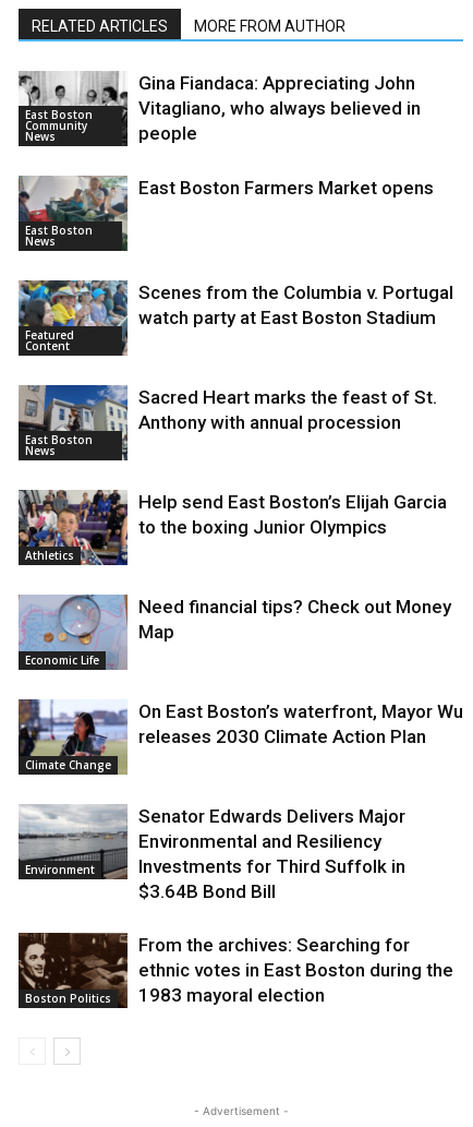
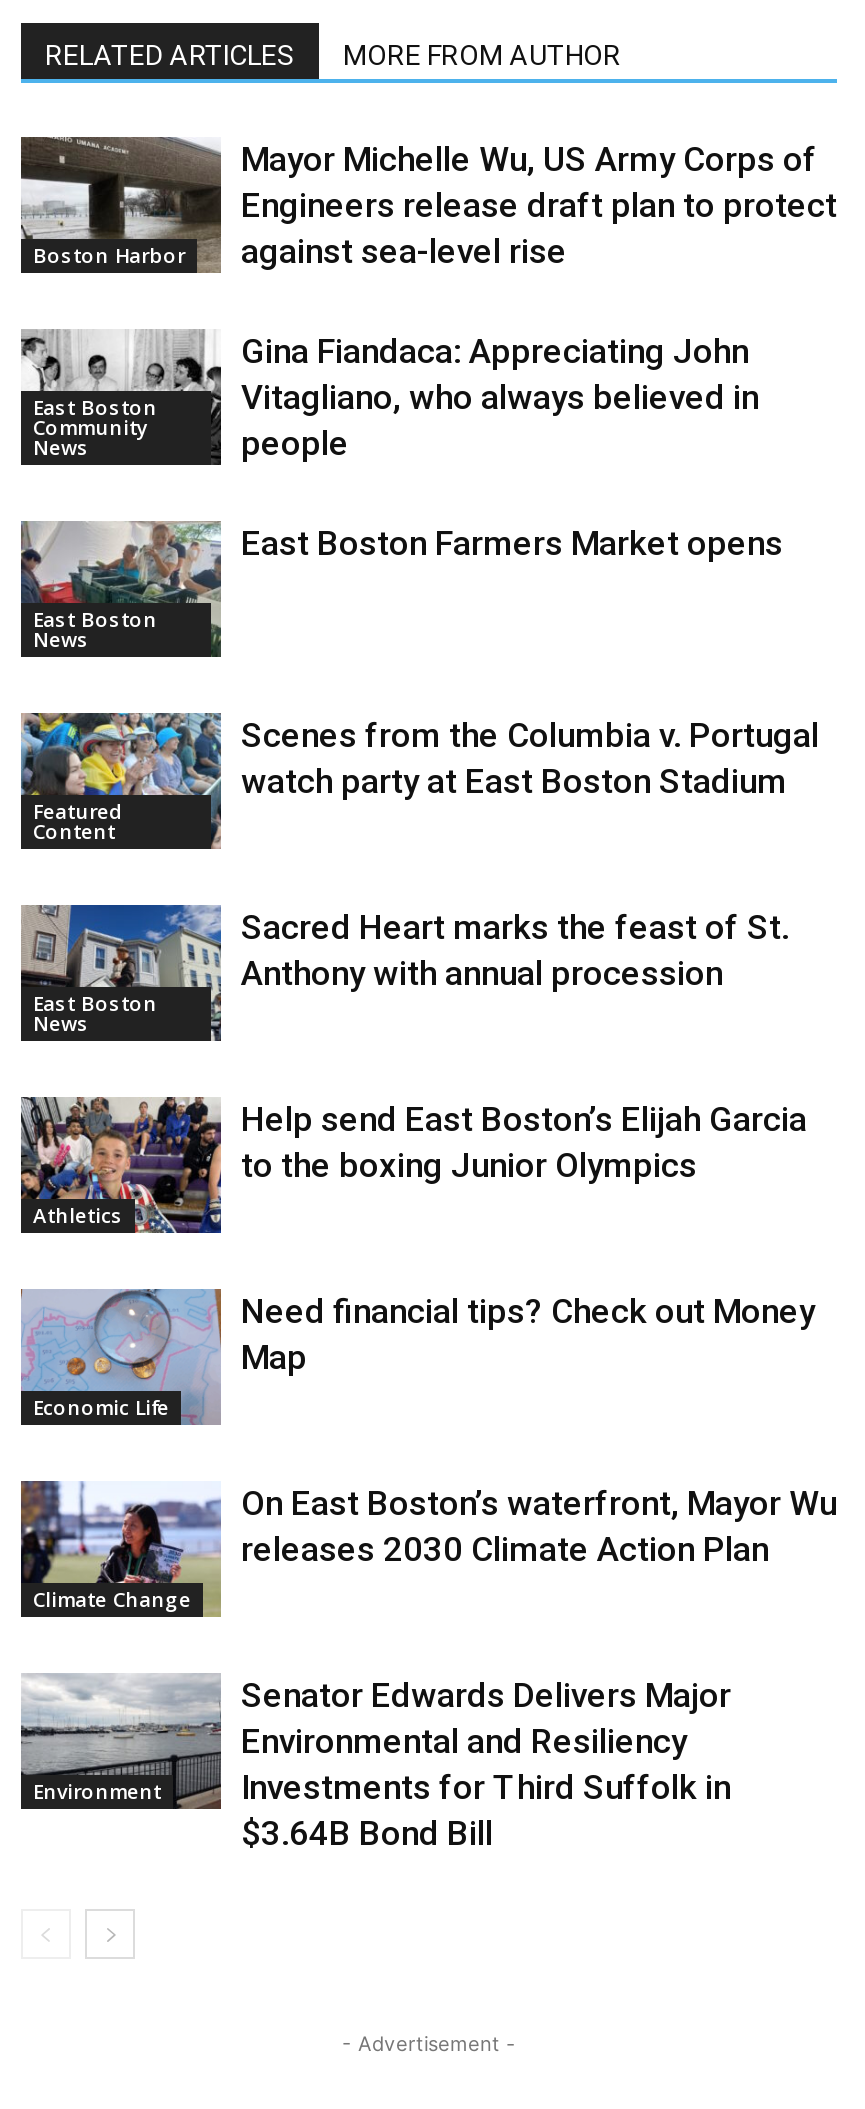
none -> [19,136,213,269] [image] | Boston Harbor
none -> [241,138,837,270] Mayor Michelle Wu, US Army Corps of | Engineers release draft plan to protect | against sea-level rise
moved [16,72,463,902] -> [17,330,837,1852]: [image] | East Boston | Community | ... | Investments for Third Suffolk in | $3.64B Bond Bill
[19,932,123,1005] [image] | Boston Politics -> none
[138,934,453,1006] From the archives: Searching for | ethnic votes in East Boston during the | 1983 mayoral election -> none

